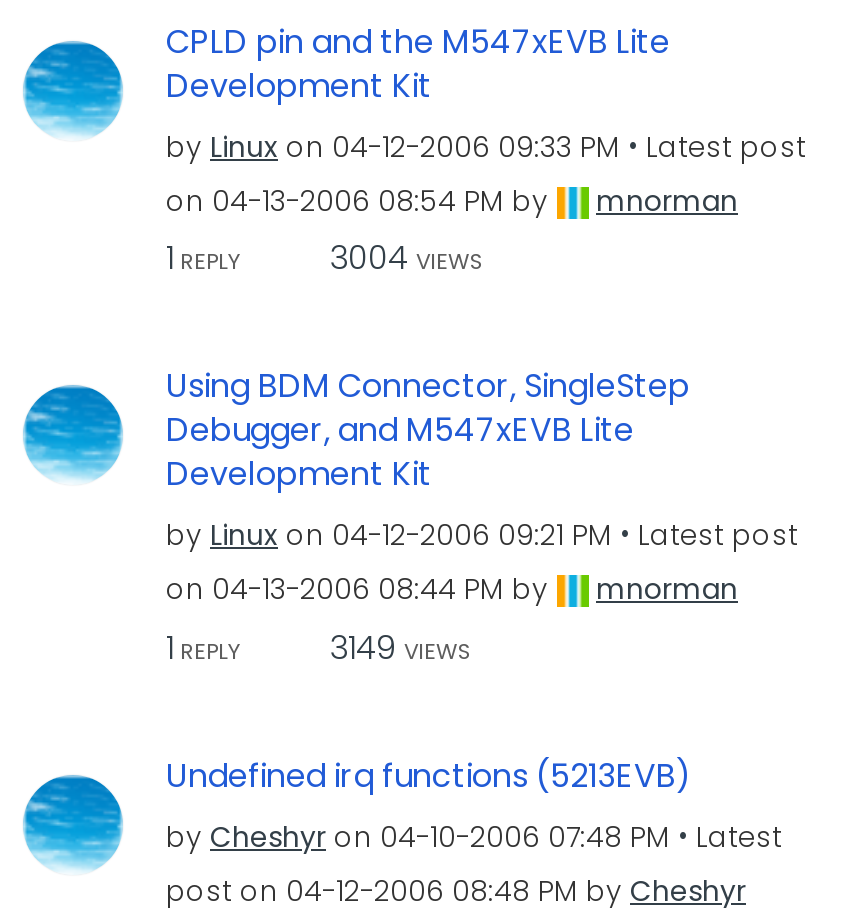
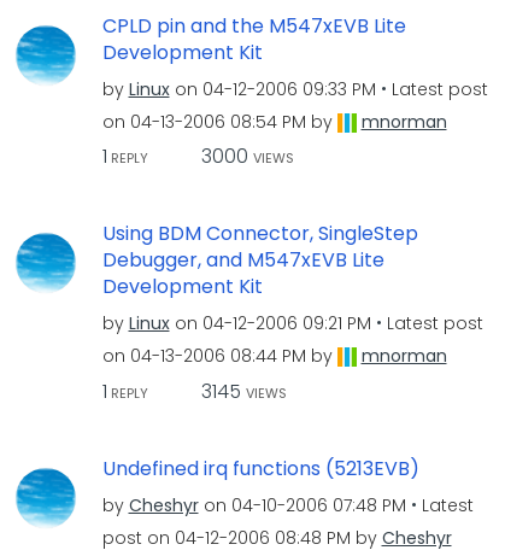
[166,235,484,281] 1 REPLY 3004 VIEWS -> [102,142,293,170] 1 REPLY 3000 VIEWS
[166,624,472,670] 1 REPLY 3149 VIEWS -> [102,377,286,405] 1 REPLY 3145 VIEWS

